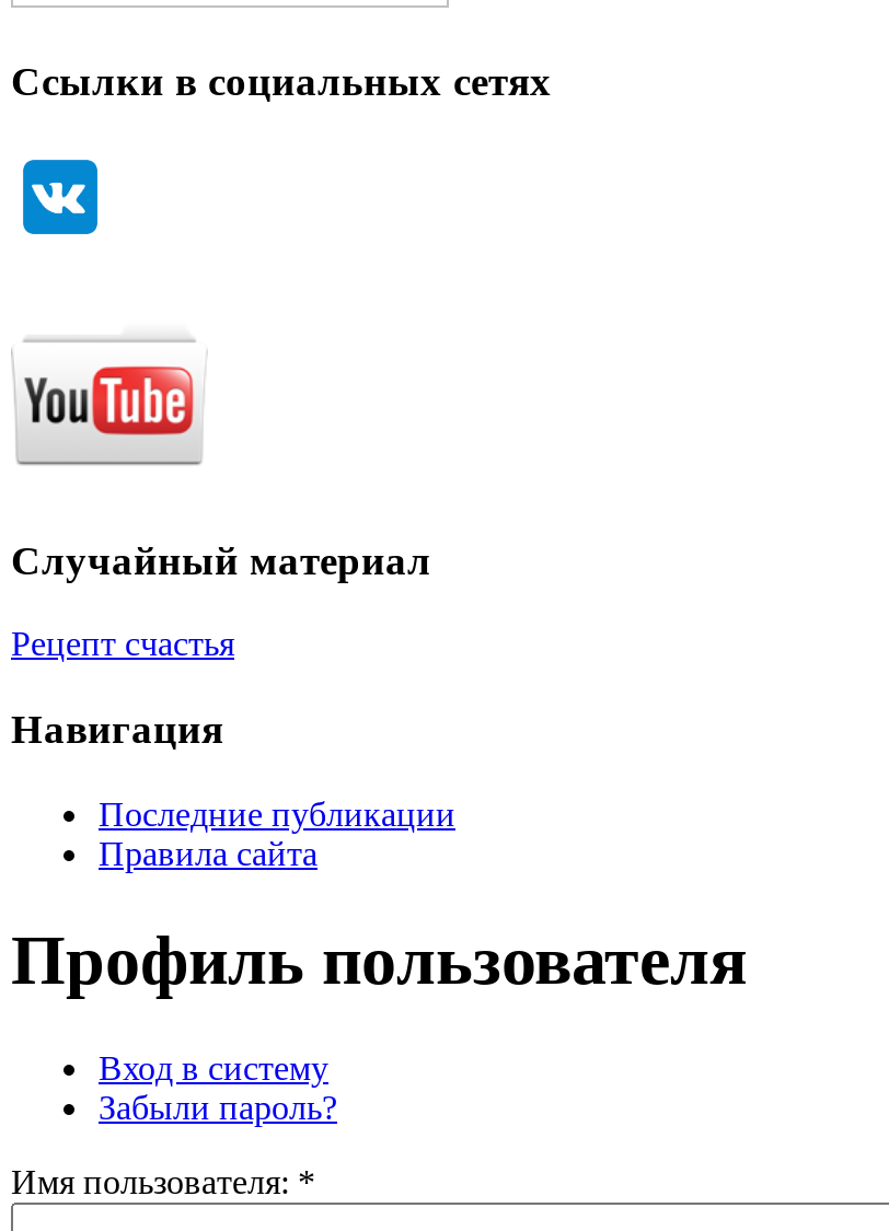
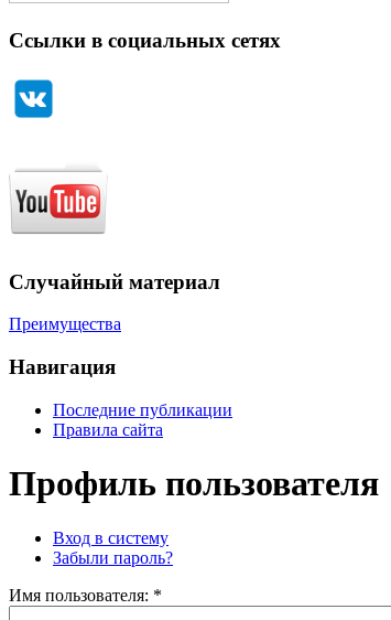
[11,625,234,663] Рецепт счастья -> [9,315,121,333] Преимущества

